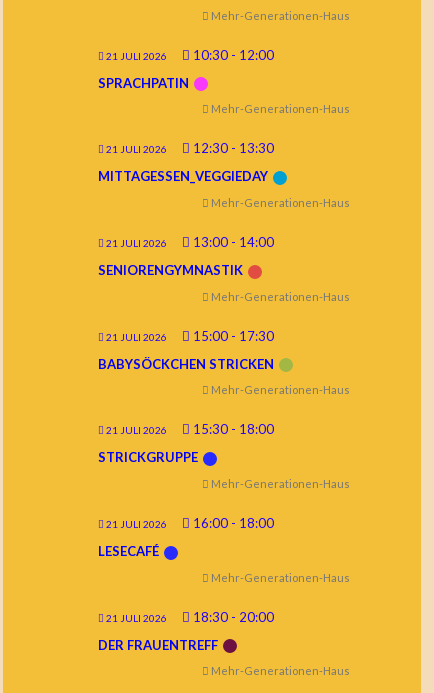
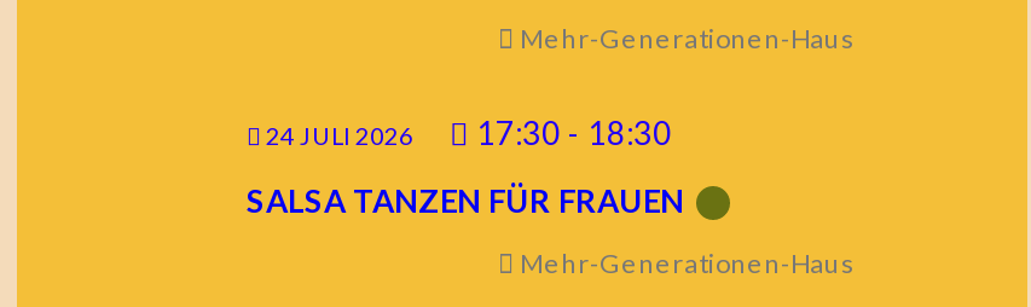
[98,47,350,653] 21 JULI 2026 | 10:30 - 12:00 | SPRACHPATIN | Mehr-Generationen-Haus | 21 JULI 2026 | 12:30 - 13:30 | MITTAGESSEN_VEGGIEDAY | Mehr-Generationen-Haus | 21 JULI 2026 | 13:00 - 14:00 | SENIORENGYMNASTIK | Mehr-Generationen-Haus | 21 JULI 2026 | 15:00 - 17:30 | BABYSÖCKCHEN STRICKEN | Mehr-Generationen-Haus | 21 JULI 2026 | 15:30 - 18:00 | STRICKGRUPPE | Mehr-Generationen-Haus | 21 JULI 2026 | 16:00 - 18:00 | LESECAFÉ | Mehr-Generationen-Haus | 21 JULI 2026 | 18:30 - 20:00 | DER FRAUENTREFF -> [247,113,684,219] 24 JULI 2026 | 17:30 - 18:30 | SALSA TANZEN FÜR FRAUEN

